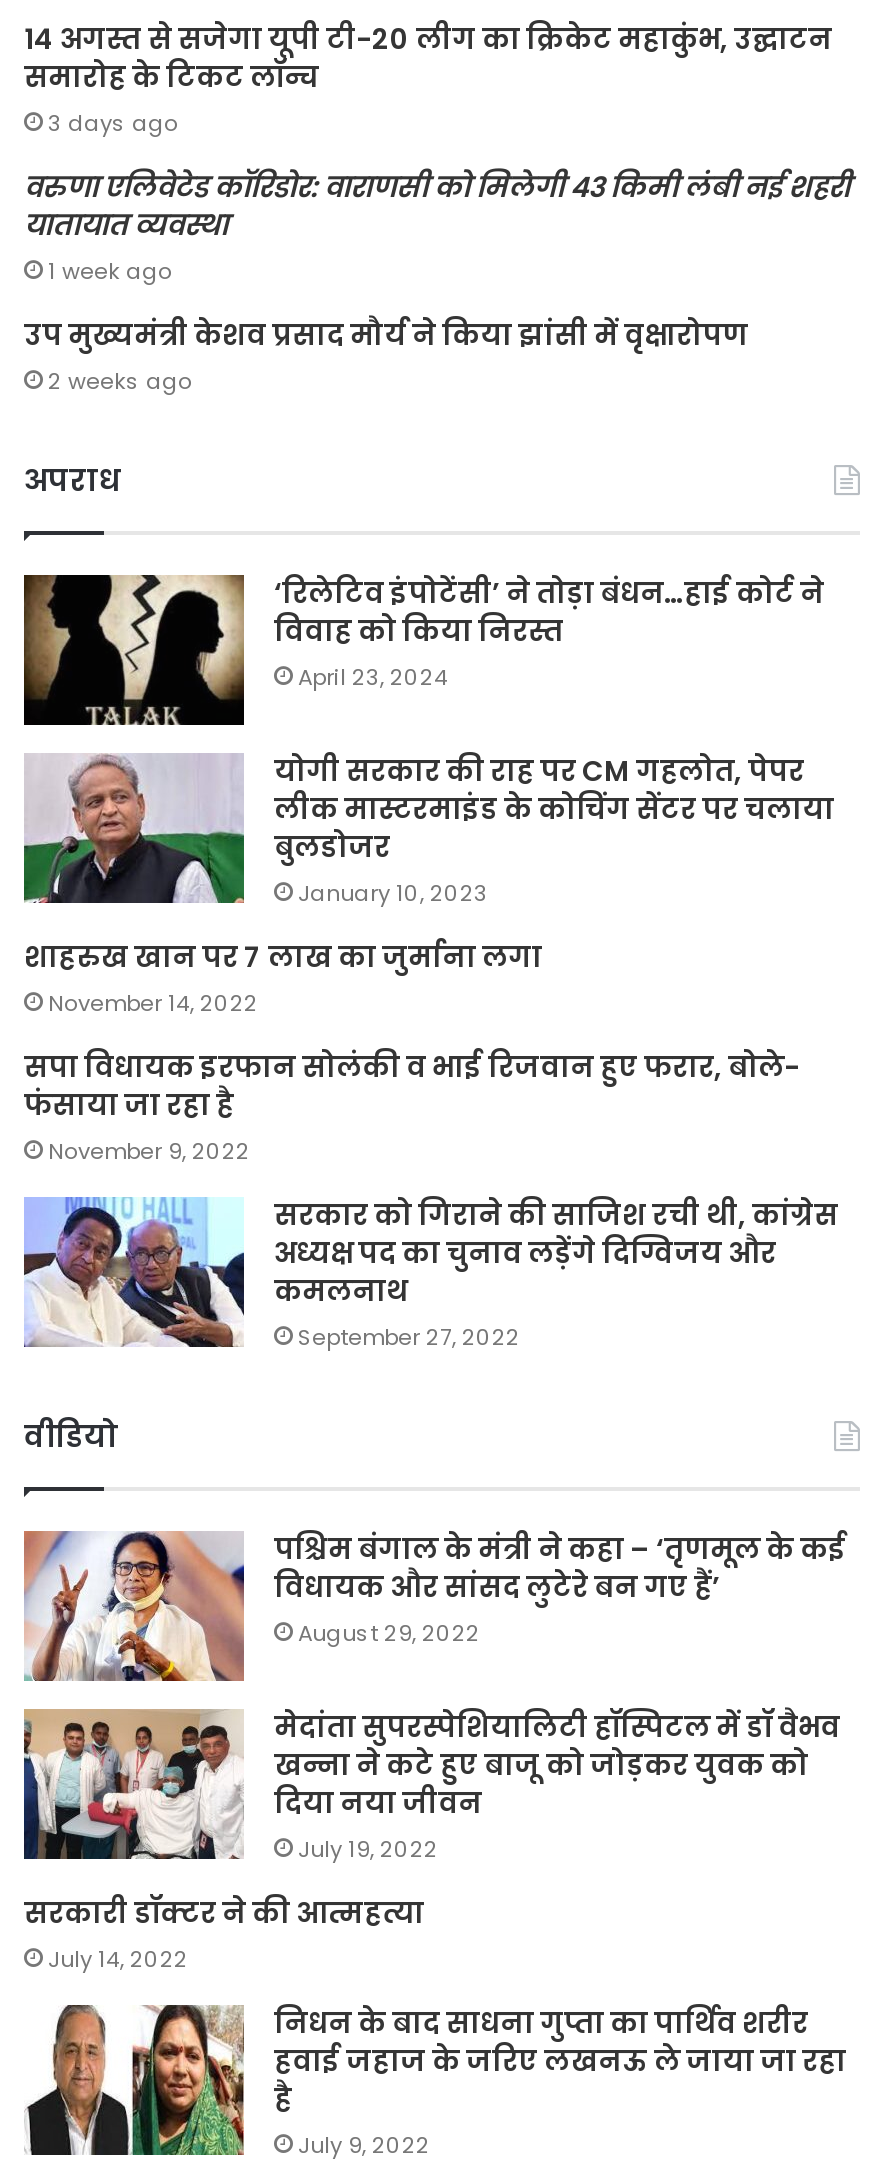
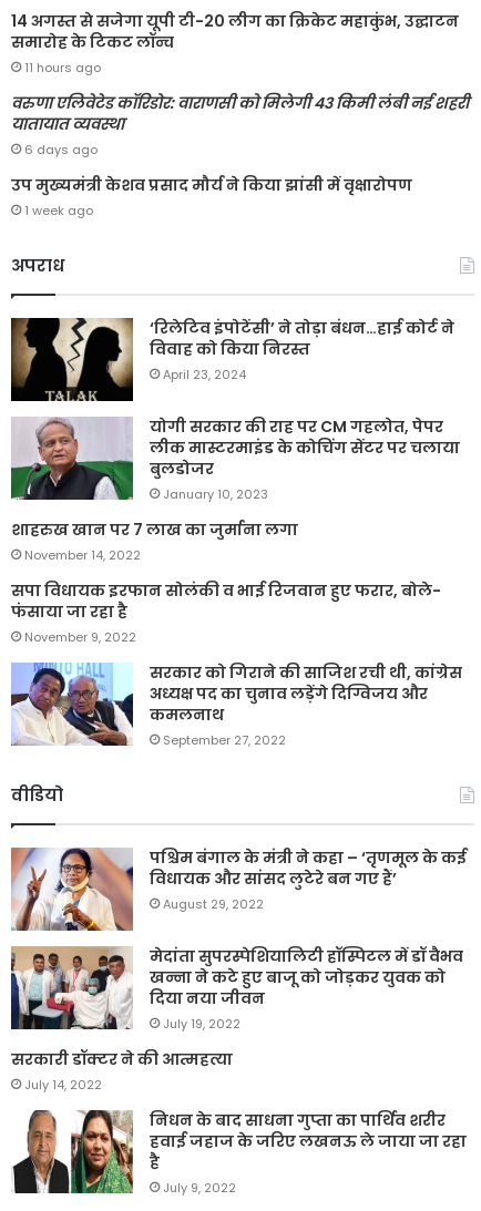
[48,106,178,138] 3 days ago -> [24,58,101,76] 11 hours ago
[48,254,172,286] 1 week ago -> [24,140,98,158] 6 days ago
[48,364,192,396] 2 weeks ago -> [24,201,93,219] 1 week ago

